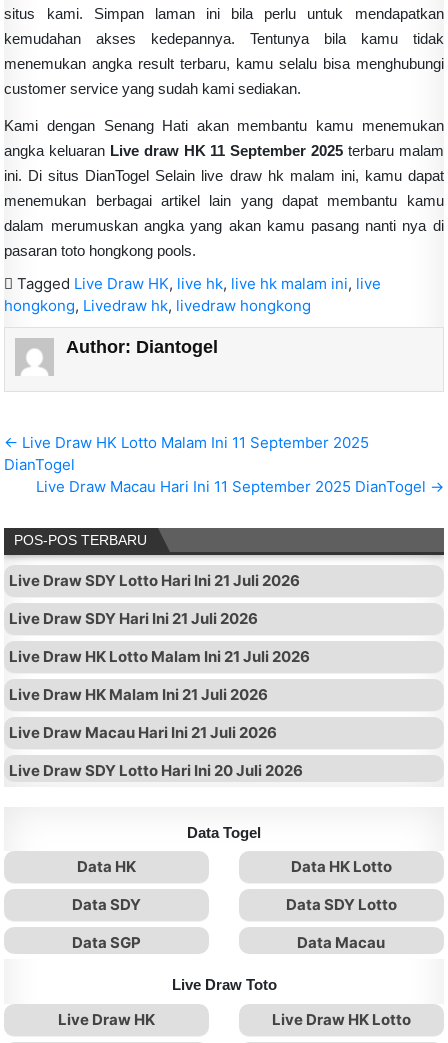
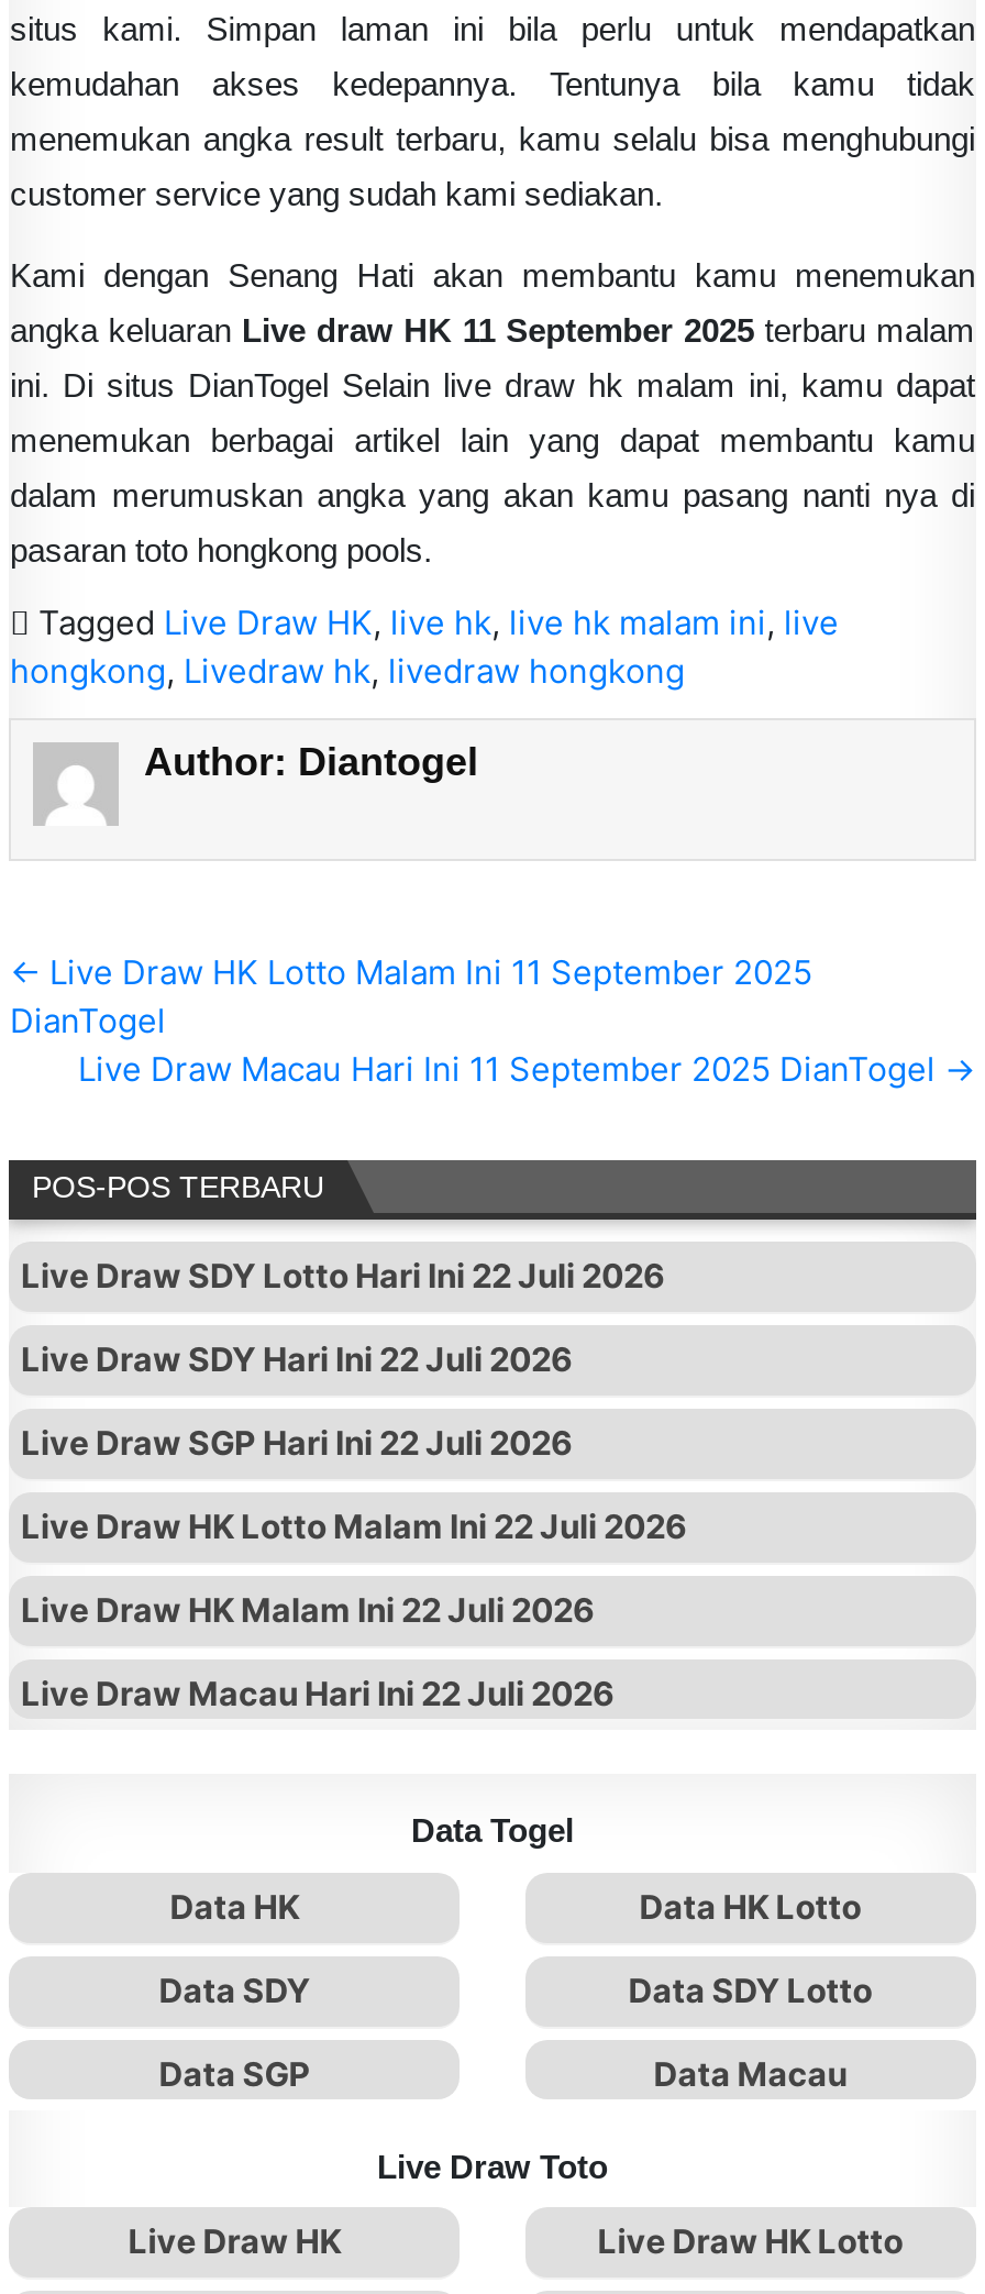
[9,570,300,589] Live Draw SDY Lotto Hari Ini 21 Juli 2026 -> [21,1255,665,1297] Live Draw SDY Lotto Hari Ini 22 Juli 2026
[9,608,258,627] Live Draw SDY Hari Ini 21 Juli 2026 -> [21,1338,573,1380] Live Draw SDY Hari Ini 22 Juli 2026
[9,646,310,665] Live Draw HK Lotto Malam Ini 21 Juli 2026 -> [21,1422,573,1464] Live Draw SGP Hari Ini 22 Juli 2026
[9,684,268,703] Live Draw HK Malam Ini 21 Juli 2026 -> [21,1506,687,1547] Live Draw HK Lotto Malam Ini 22 Juli 2026
[9,722,277,741] Live Draw Macau Hari Ini 21 Juli 2026 -> [21,1589,595,1631] Live Draw HK Malam Ini 22 Juli 2026
[9,760,303,779] Live Draw SDY Lotto Hari Ini 20 Juli 2026 -> [21,1673,615,1714] Live Draw Macau Hari Ini 22 Juli 2026

